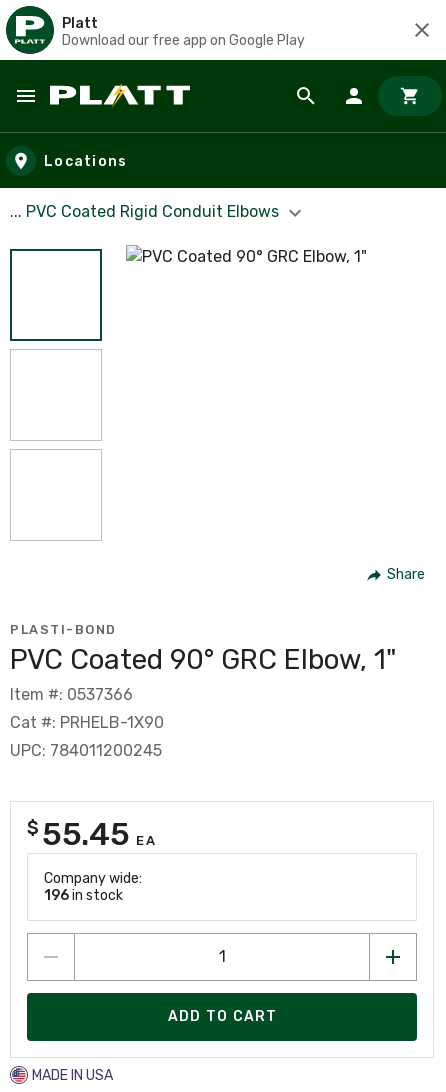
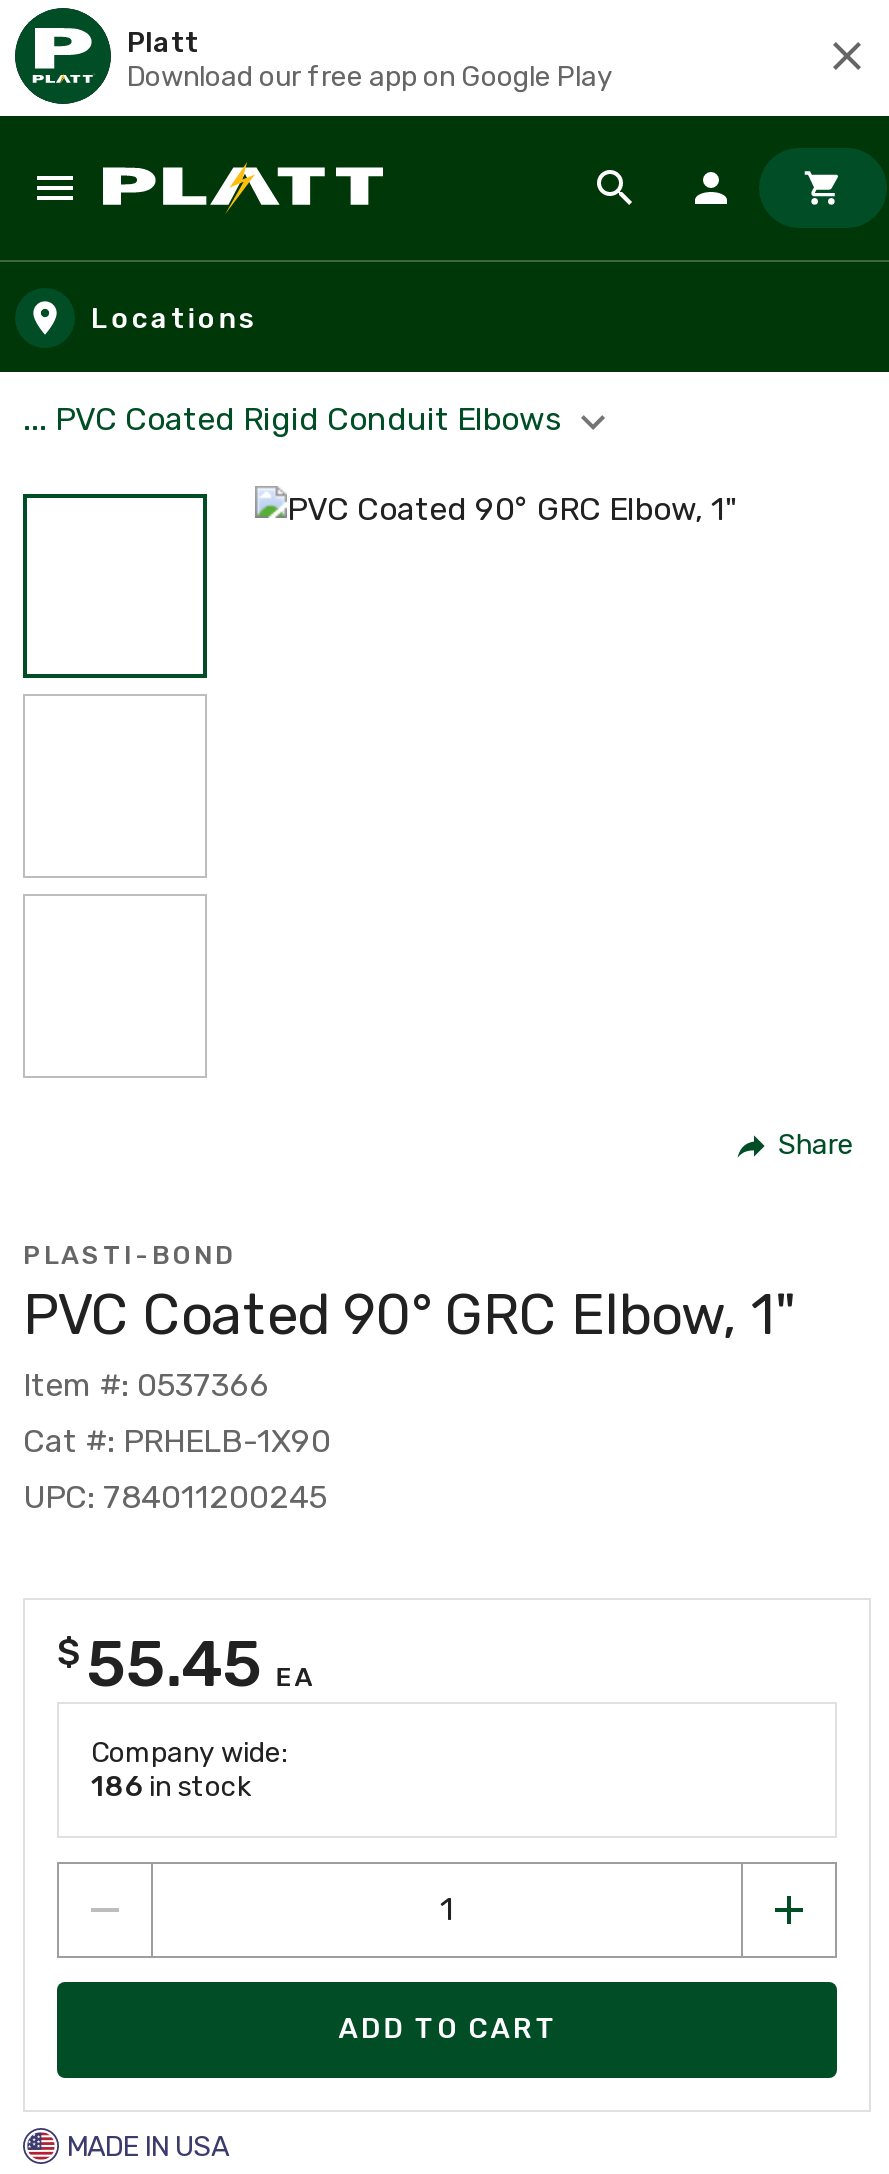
[44,887,123,904] 196 in stock -> [91,1770,251,1804] 186 in stock

